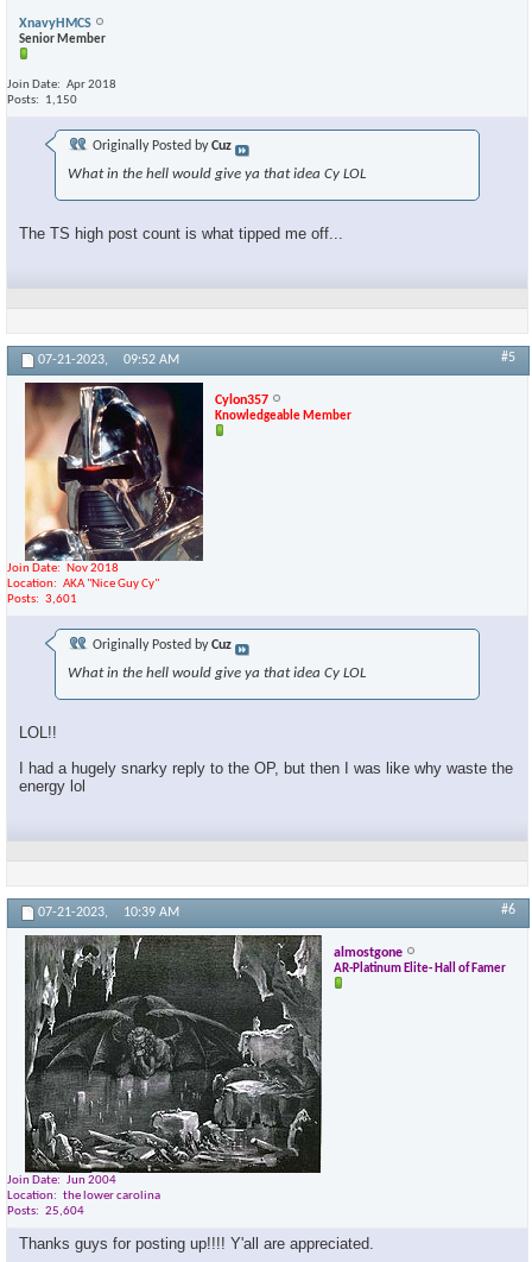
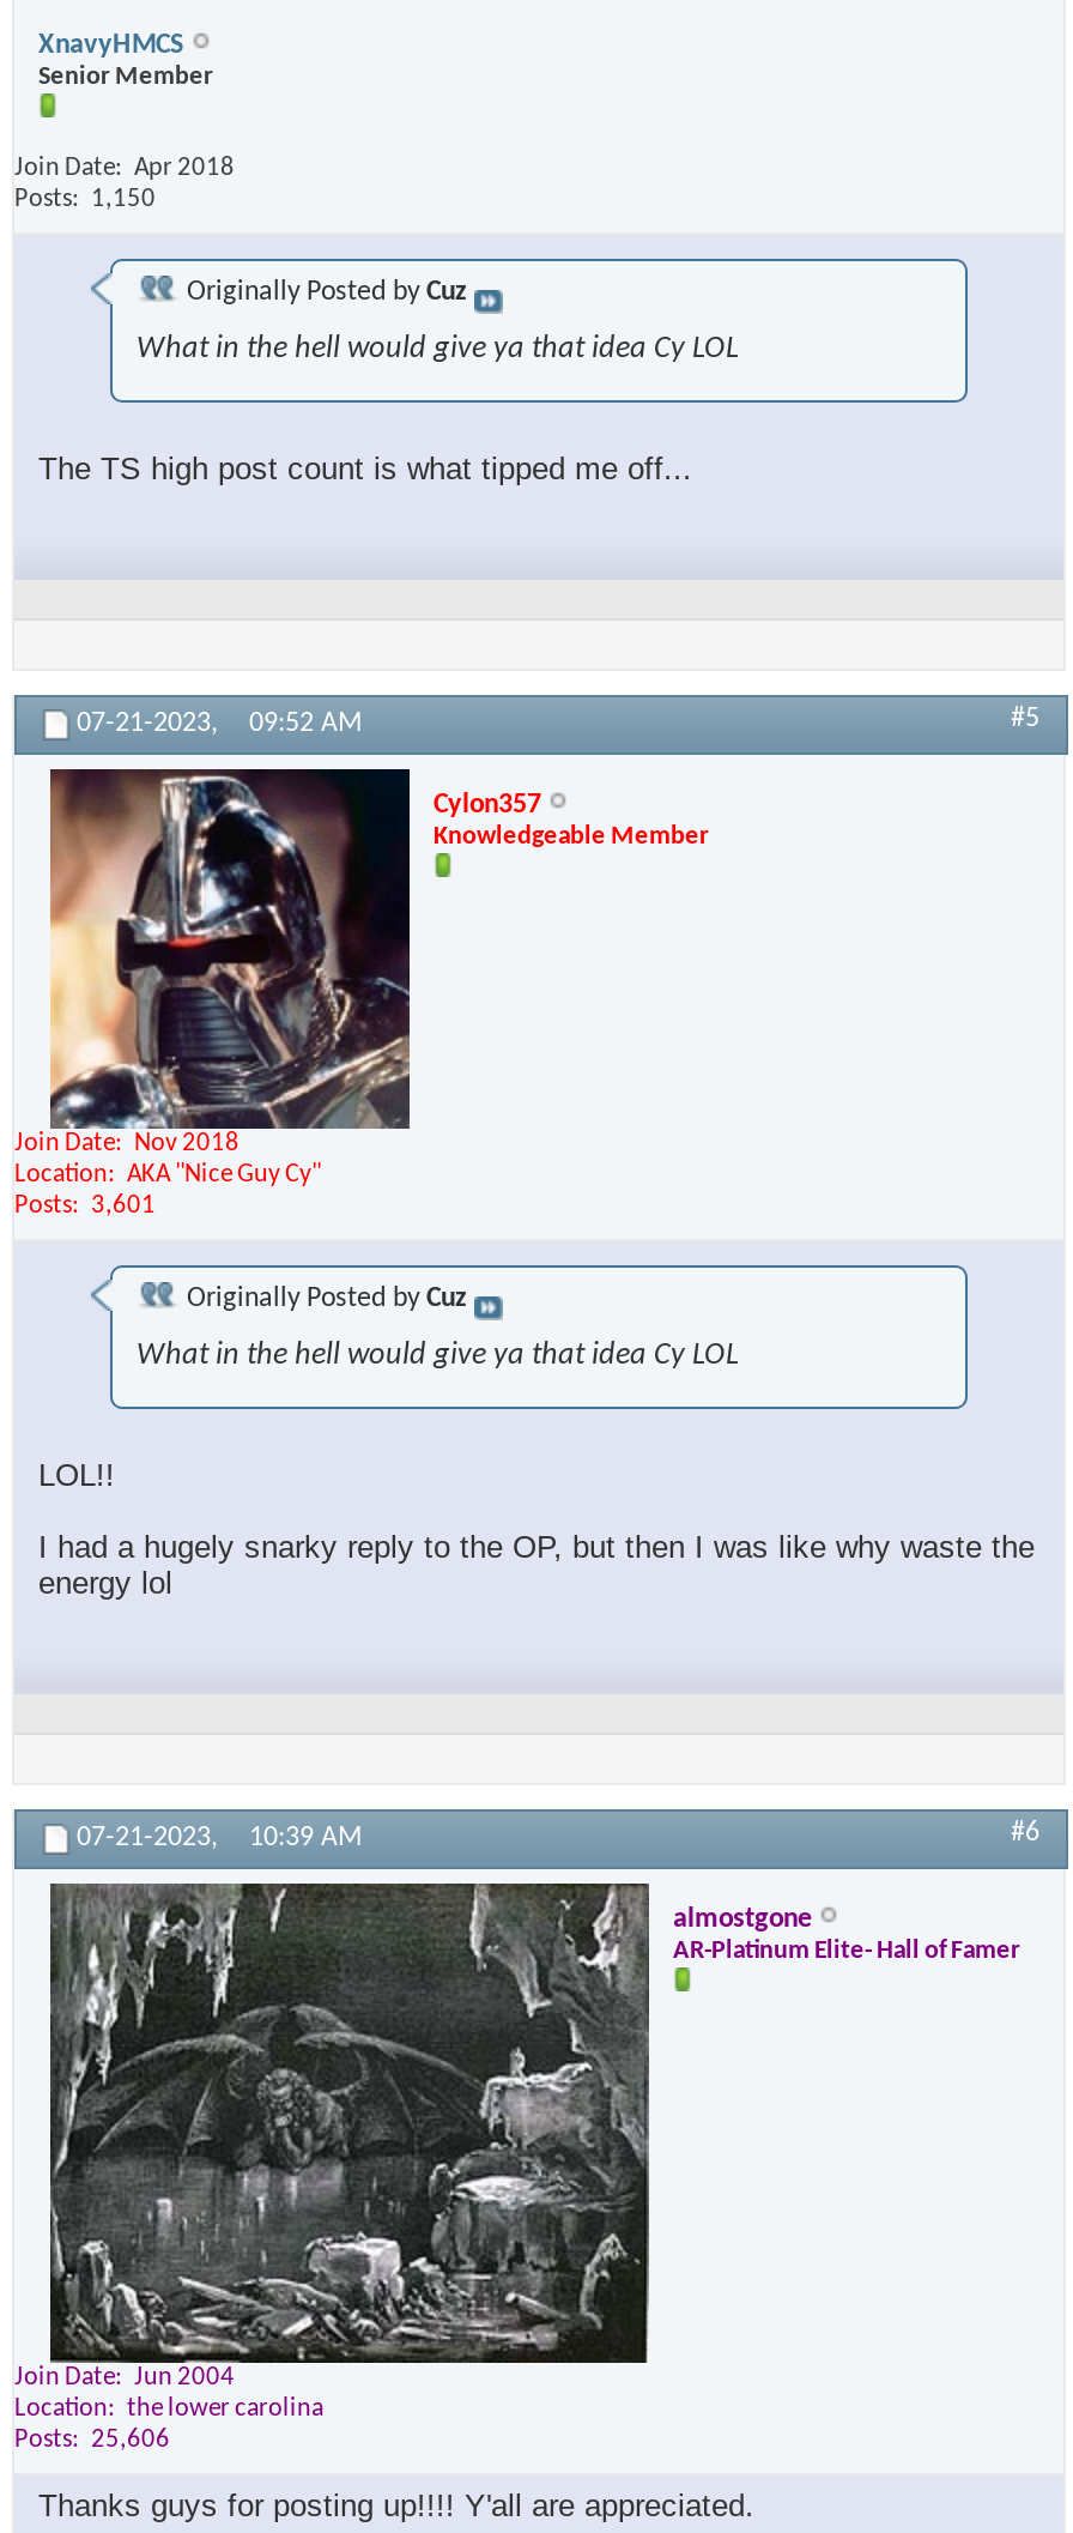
[7,1205,84,1218] Posts 25,604 -> [14,2428,170,2454] Posts 25,606

